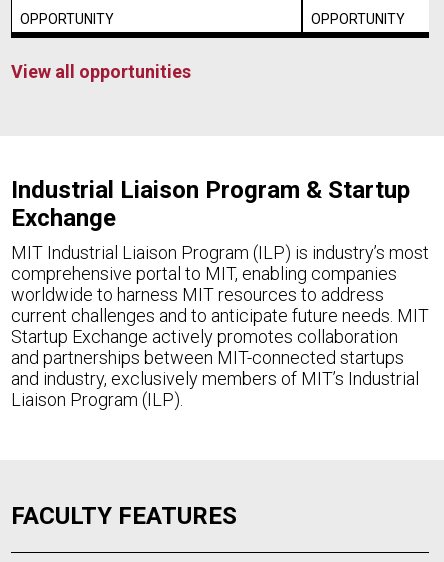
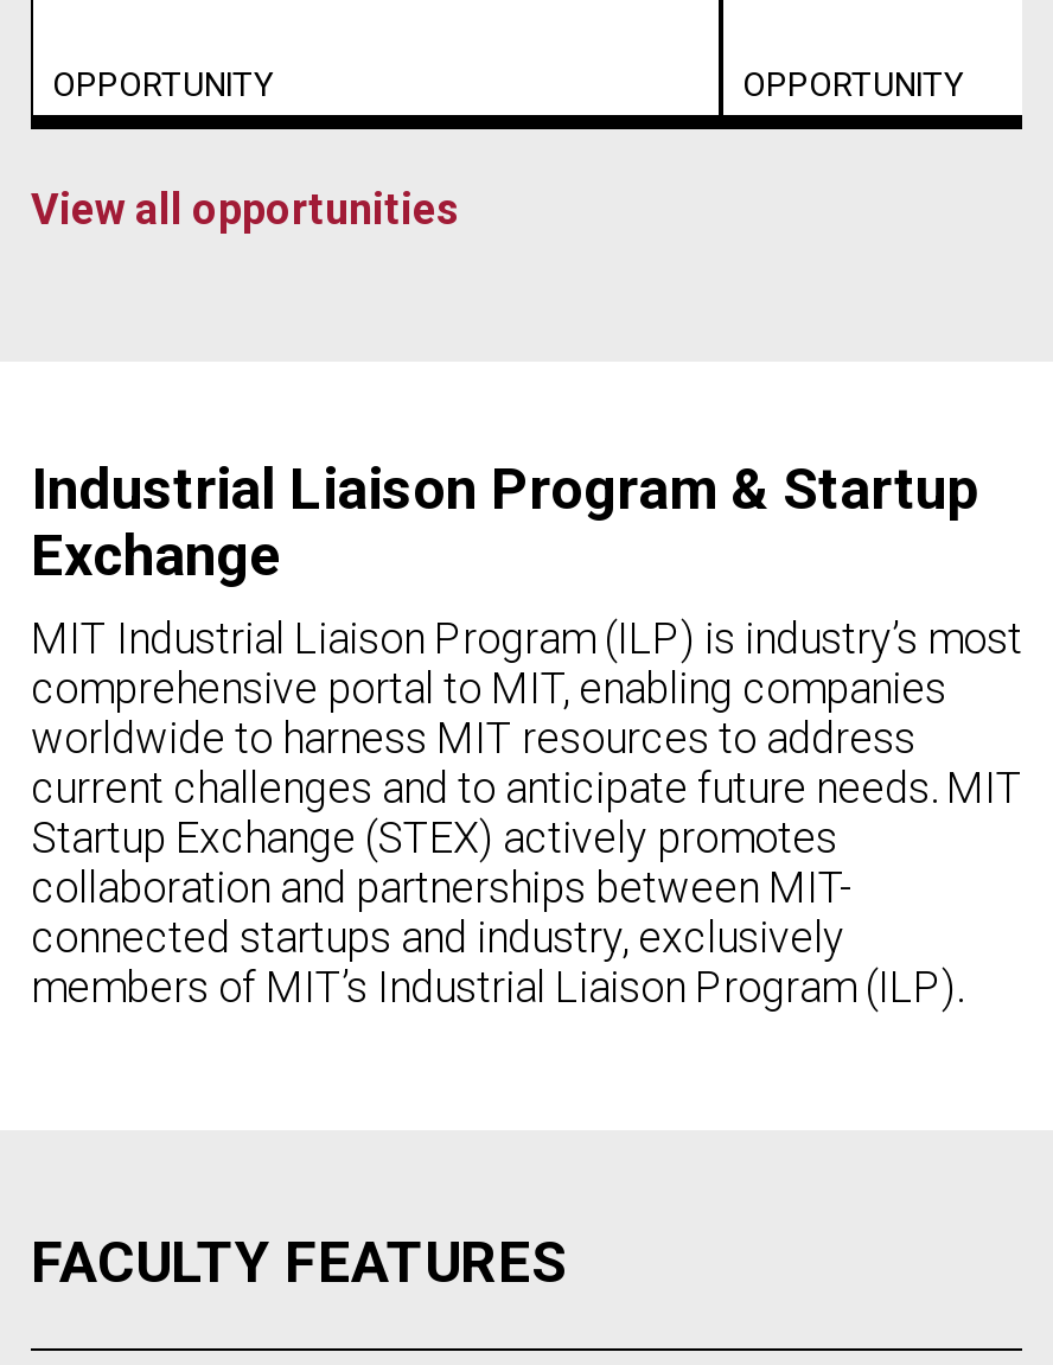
[11,326,419,410] Startup Exchange actively promotes collaboration | and partnerships between MIT-connected startups | and industry, exclusively members of MIT’s Industrial | Liaison Program (ILP). -> [31,812,963,1012] Startup Exchange (STEX) actively promotes | collaboration and partnerships between MIT- | connected startups and industry, exclusively | members of MIT’s Industrial Liaison Program (ILP).

